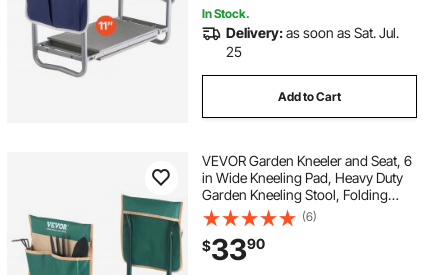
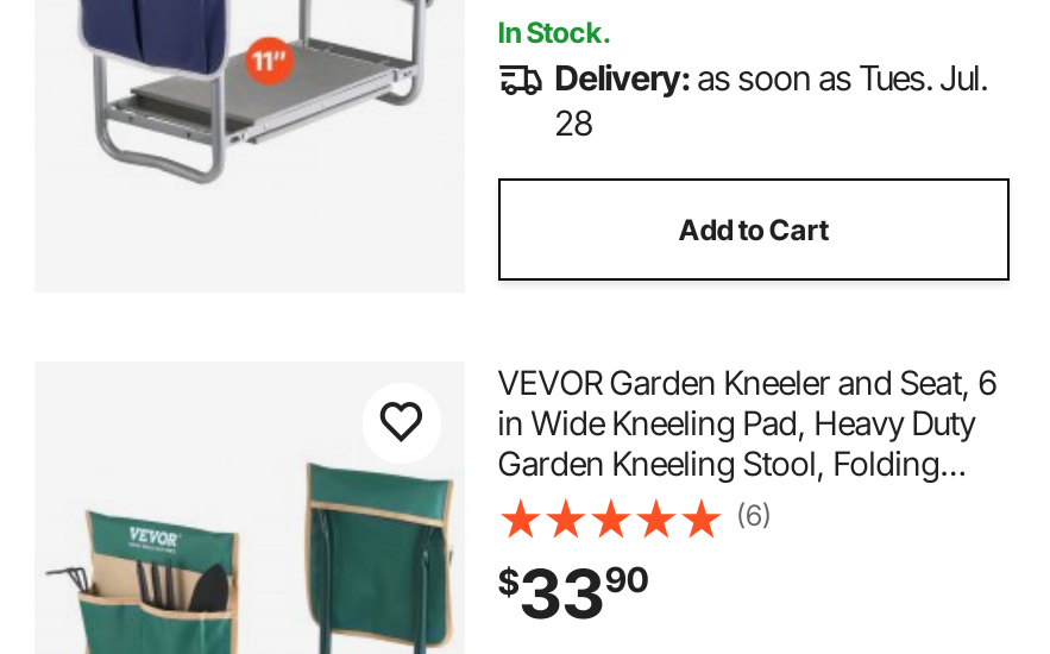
[226,24,399,41] Delivery: as soon as Sat. Jul. -> [555,57,987,98] Delivery: as soon as Tues. Jul.
[226,43,242,60] 25 -> [555,102,593,143] 28

